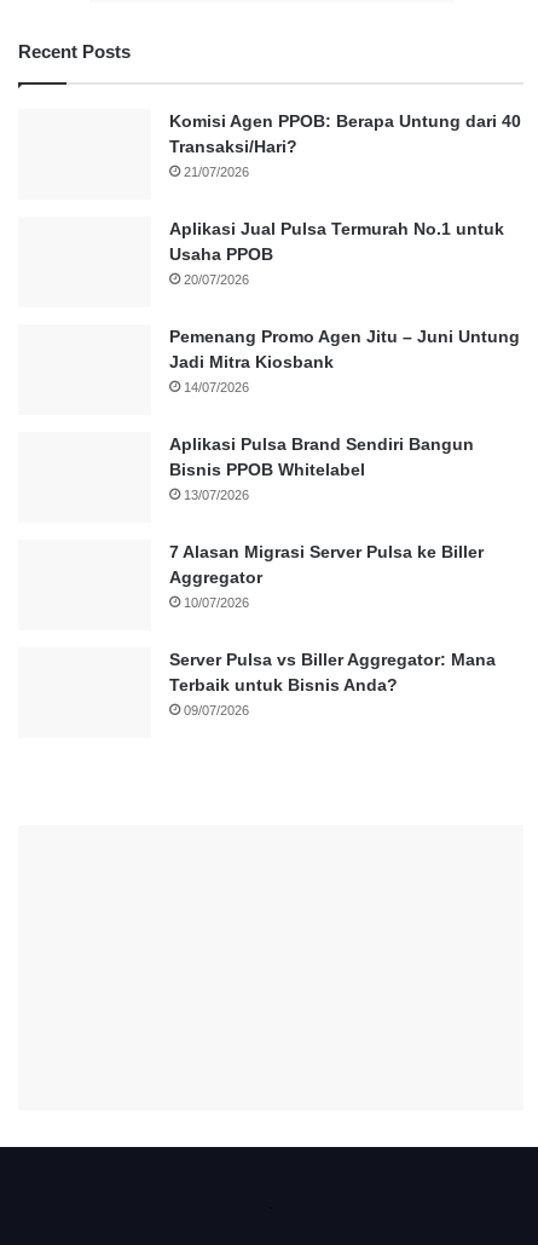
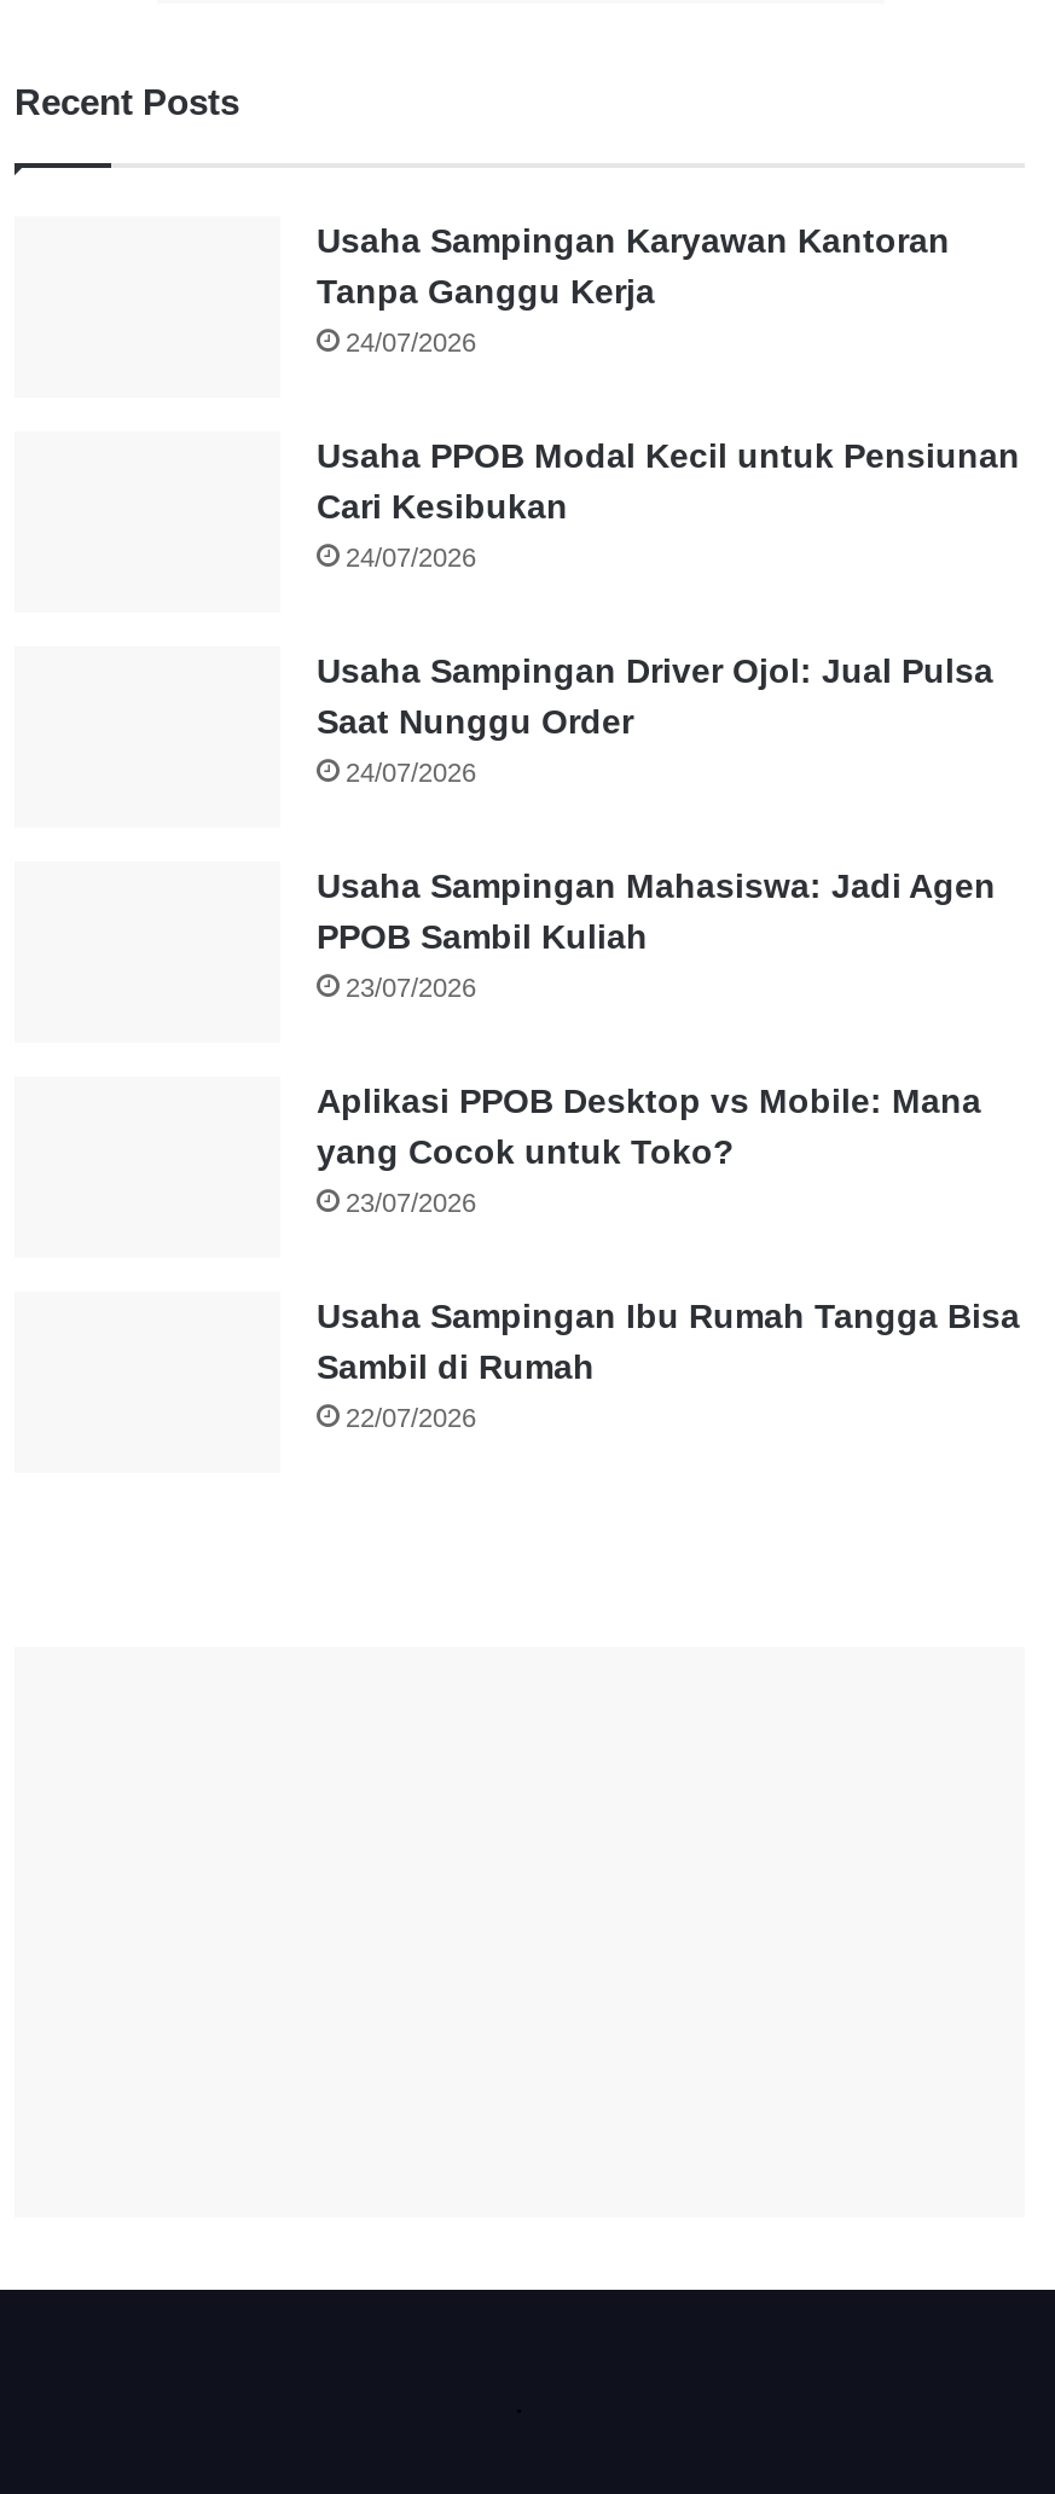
[169,111,521,179] Komisi Agen PPOB: Berapa Untung dari 40 | Transaksi/Hari? | 21/07/2026 -> [317,220,950,356] Usaha Sampingan Karyawan Kantoran | Tanpa Ganggu Kerja | 24/07/2026
[169,219,504,286] Aplikasi Jual Pulsa Termurah No.1 untuk | Usaha PPOB | 20/07/2026 -> [317,435,1020,571] Usaha PPOB Modal Kecil untuk Pensiunan | Cari Kesibukan | 24/07/2026
[169,326,520,394] Pemenang Promo Agen Jitu – Juni Untung | Jadi Mitra Kiosbank | 14/07/2026 -> [317,651,993,786] Usaha Sampingan Driver Ojol: Jual Pulsa | Saat Nunggu Order | 24/07/2026
[169,434,474,502] Aplikasi Pulsa Brand Sendiri Bangun | Bisnis PPOB Whitelabel | 13/07/2026 -> [317,866,996,1001] Usaha Sampingan Mahasiswa: Jadi Agen | PPOB Sambil Kuliah | 23/07/2026
[169,542,484,609] 7 Alasan Migrasi Server Pulsa ke Biller | Aggregator | 10/07/2026 -> [317,1081,981,1216] Aplikasi PPOB Desktop vs Mobile: Mana | yang Cocok untuk Toko? | 23/07/2026
[169,649,496,717] Server Pulsa vs Biller Aggregator: Mana | Terbaik untuk Bisnis Anda? | 09/07/2026 -> [317,1296,1020,1431] Usaha Sampingan Ibu Rumah Tangga Bisa | Sambil di Rumah | 22/07/2026

